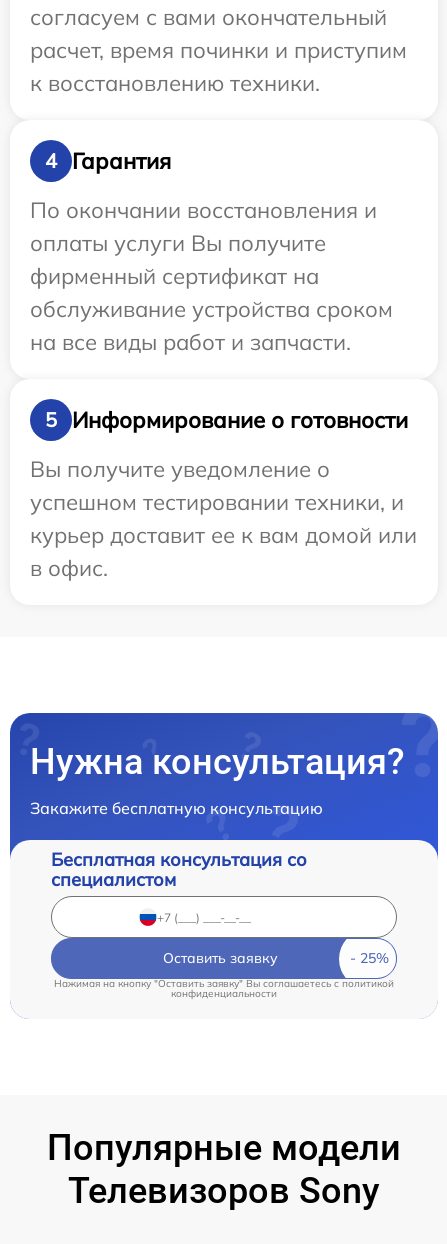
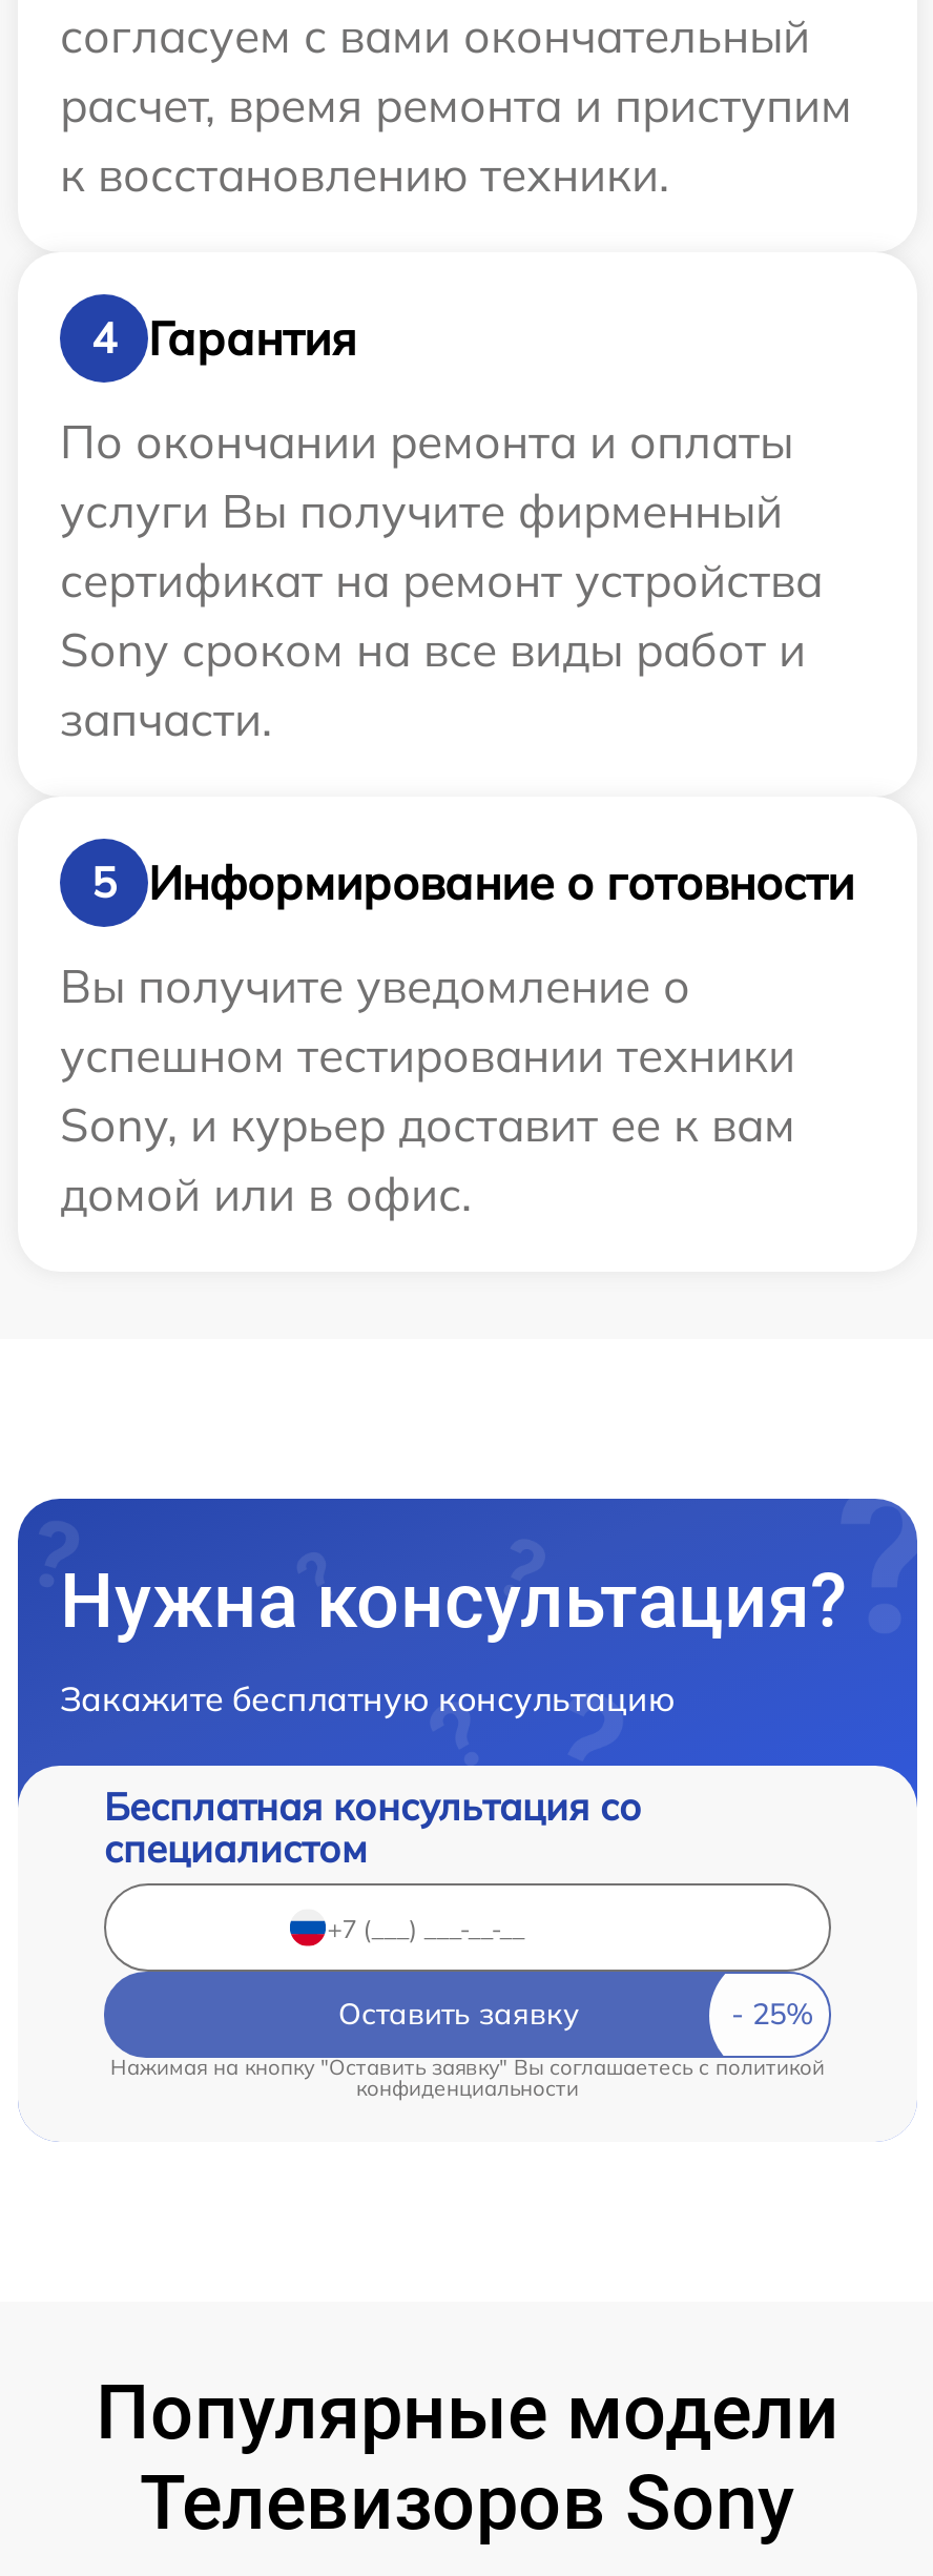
[30,36,407,64] расчет, время починки и приступим -> [60,76,852,135] расчет, время ремонта и приступим
[30,196,393,356] По окончании восстановления и | оплаты услуги Вы получите | фирменный сертификат на | обслуживание устройства сроком | на все виды работ и запчасти. -> [60,412,823,749] По окончании ремонта и оплаты | услуги Вы получите фирменный | сертификат на ремонт устройства | Sony сроком на все виды работ и | запчасти.
[30,488,417,582] успешном тестировании техники, и | курьер доставит ее к вам домой или | в офис. -> [60,1026,795,1224] успешном тестировании техники | Sony, и курьер доставит ее к вам | домой или в офис.

